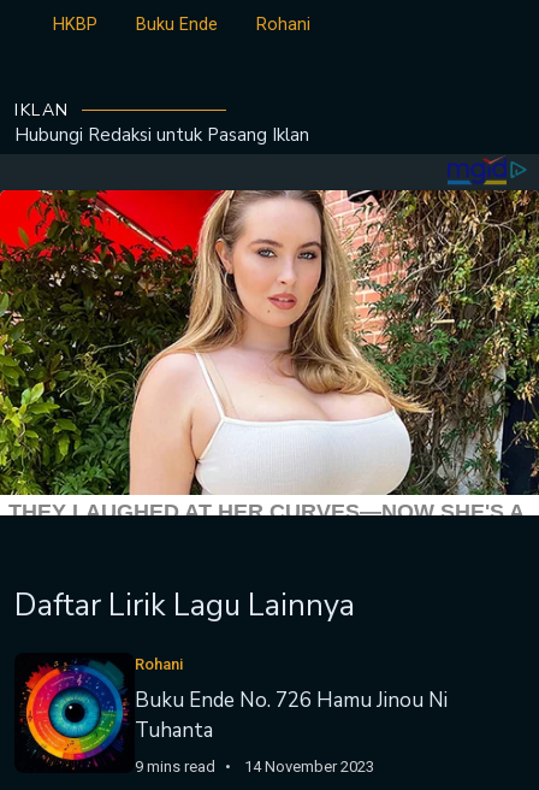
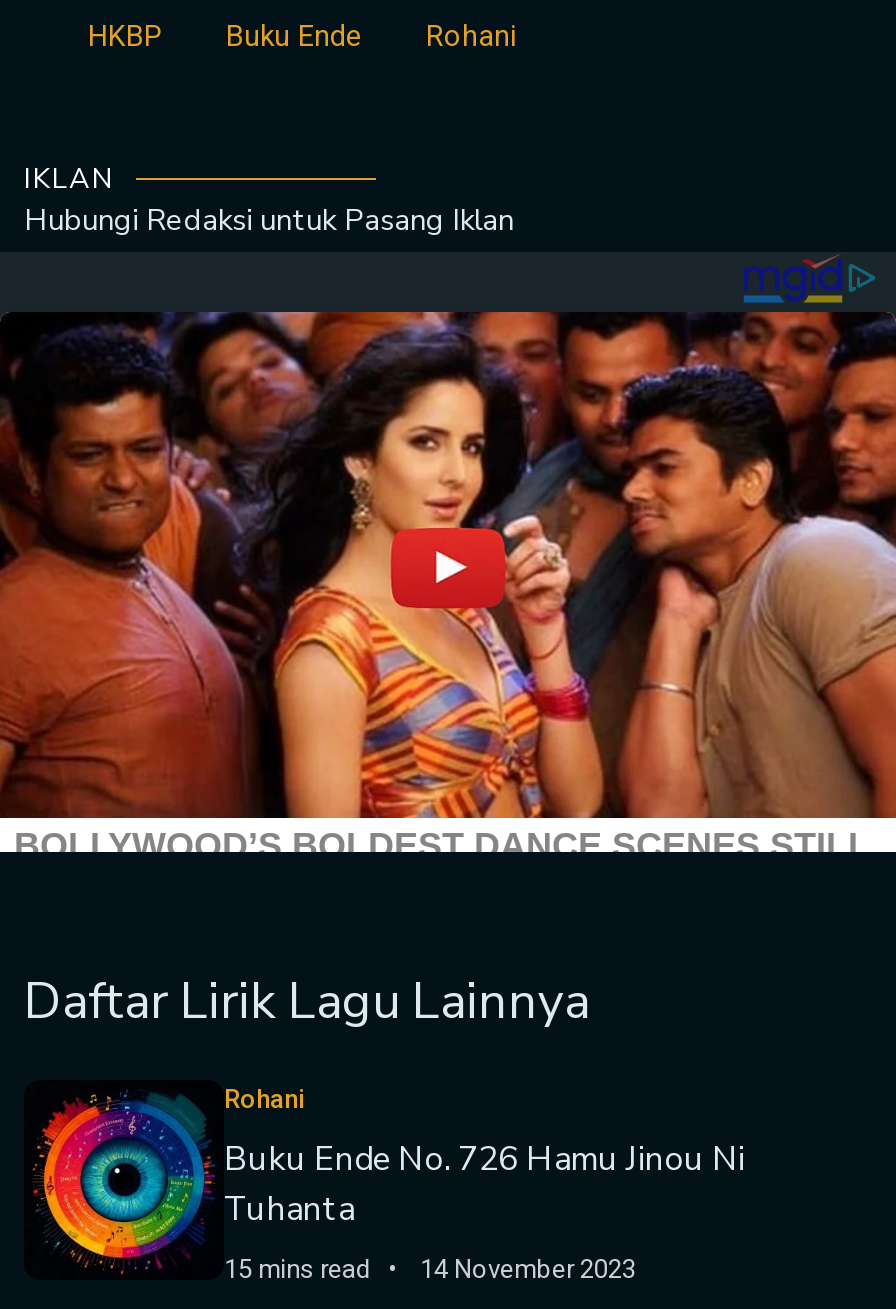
[4,189,535,515] [image] -> [6,310,890,852] [image]
[135,757,374,776] 9 mins read 14 November 2023 -> [224,1254,636,1284] 15 mins read 14 November 2023

